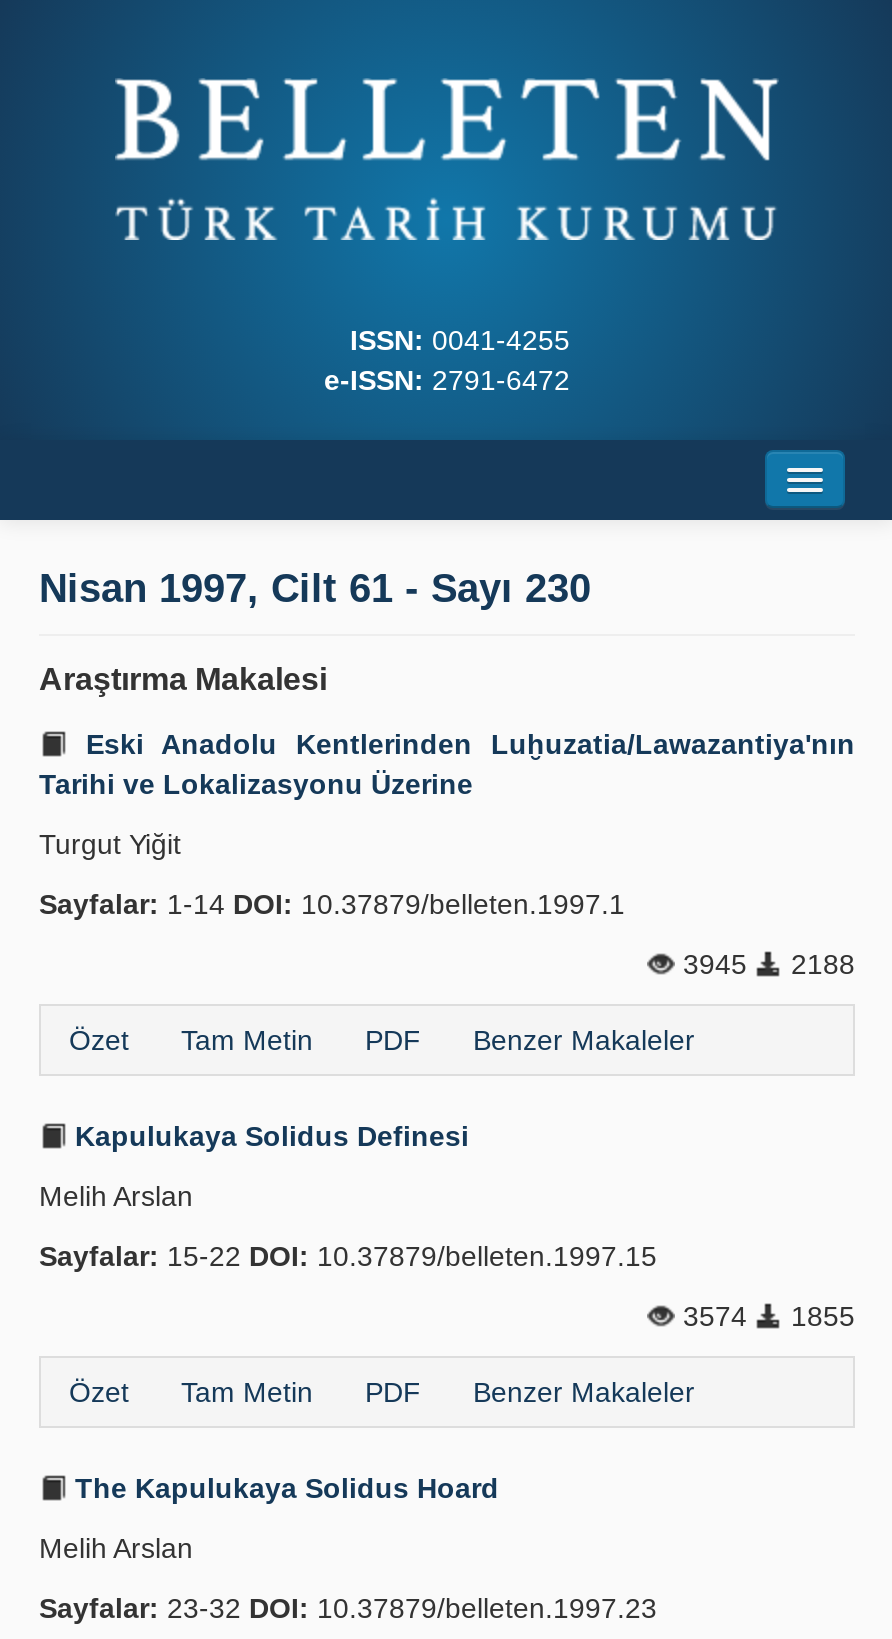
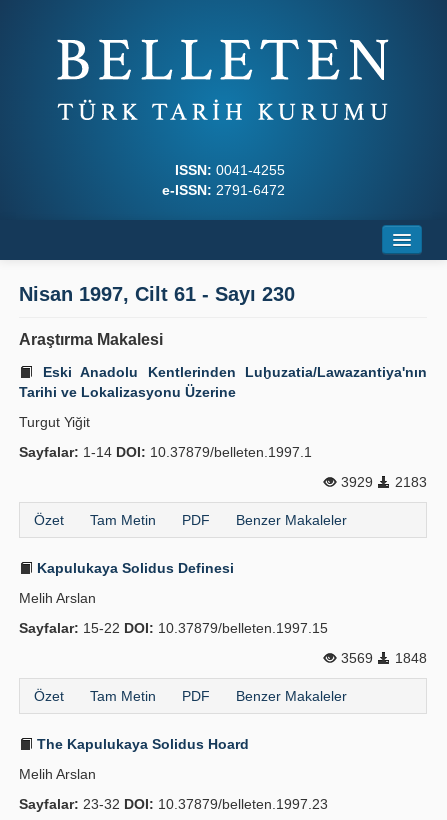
[675,948,755,980] 3945 -> [337,474,377,490] 3929
[783,948,855,980] 2188 -> [391,474,427,490] 2183
[675,1300,755,1332] 3574 -> [337,650,377,666] 3569
[783,1300,855,1332] 1855 -> [391,650,427,666] 1848

